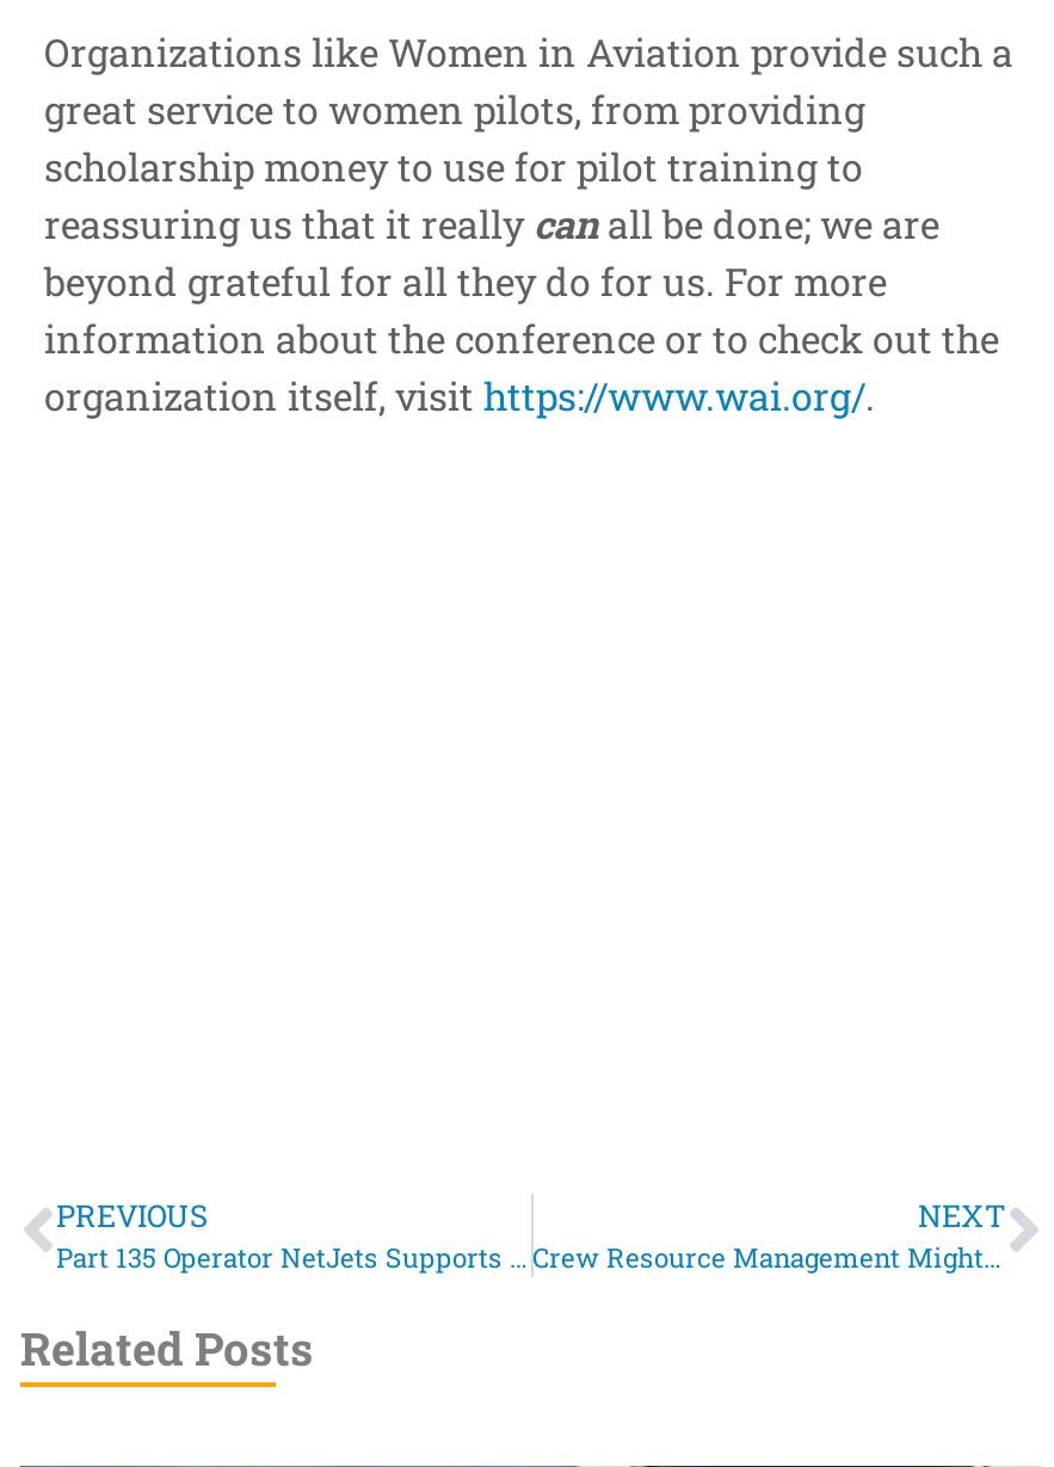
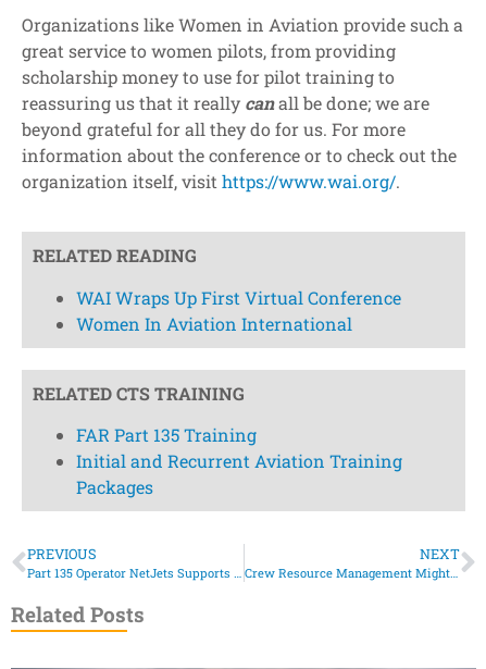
none -> [22,232,465,498] [image] | RELATED READING | WAI Wraps Up First Virtual Conference | Women In Aviation International | RELATED CTS TRAINING | FAR Part 135 Training | Initial and Recurrent Aviation Training | Packages
none -> [22,370,465,511] [image]

